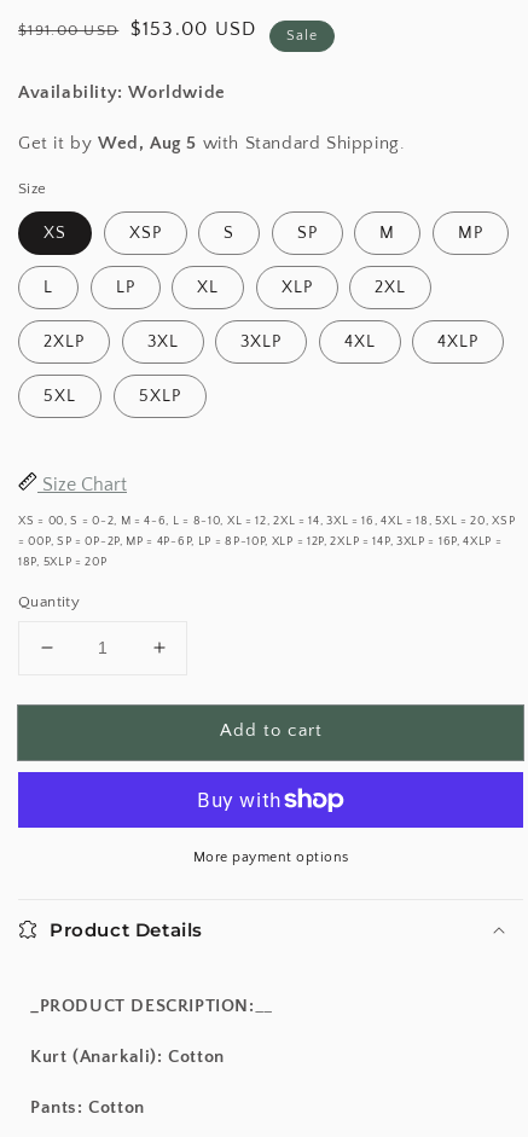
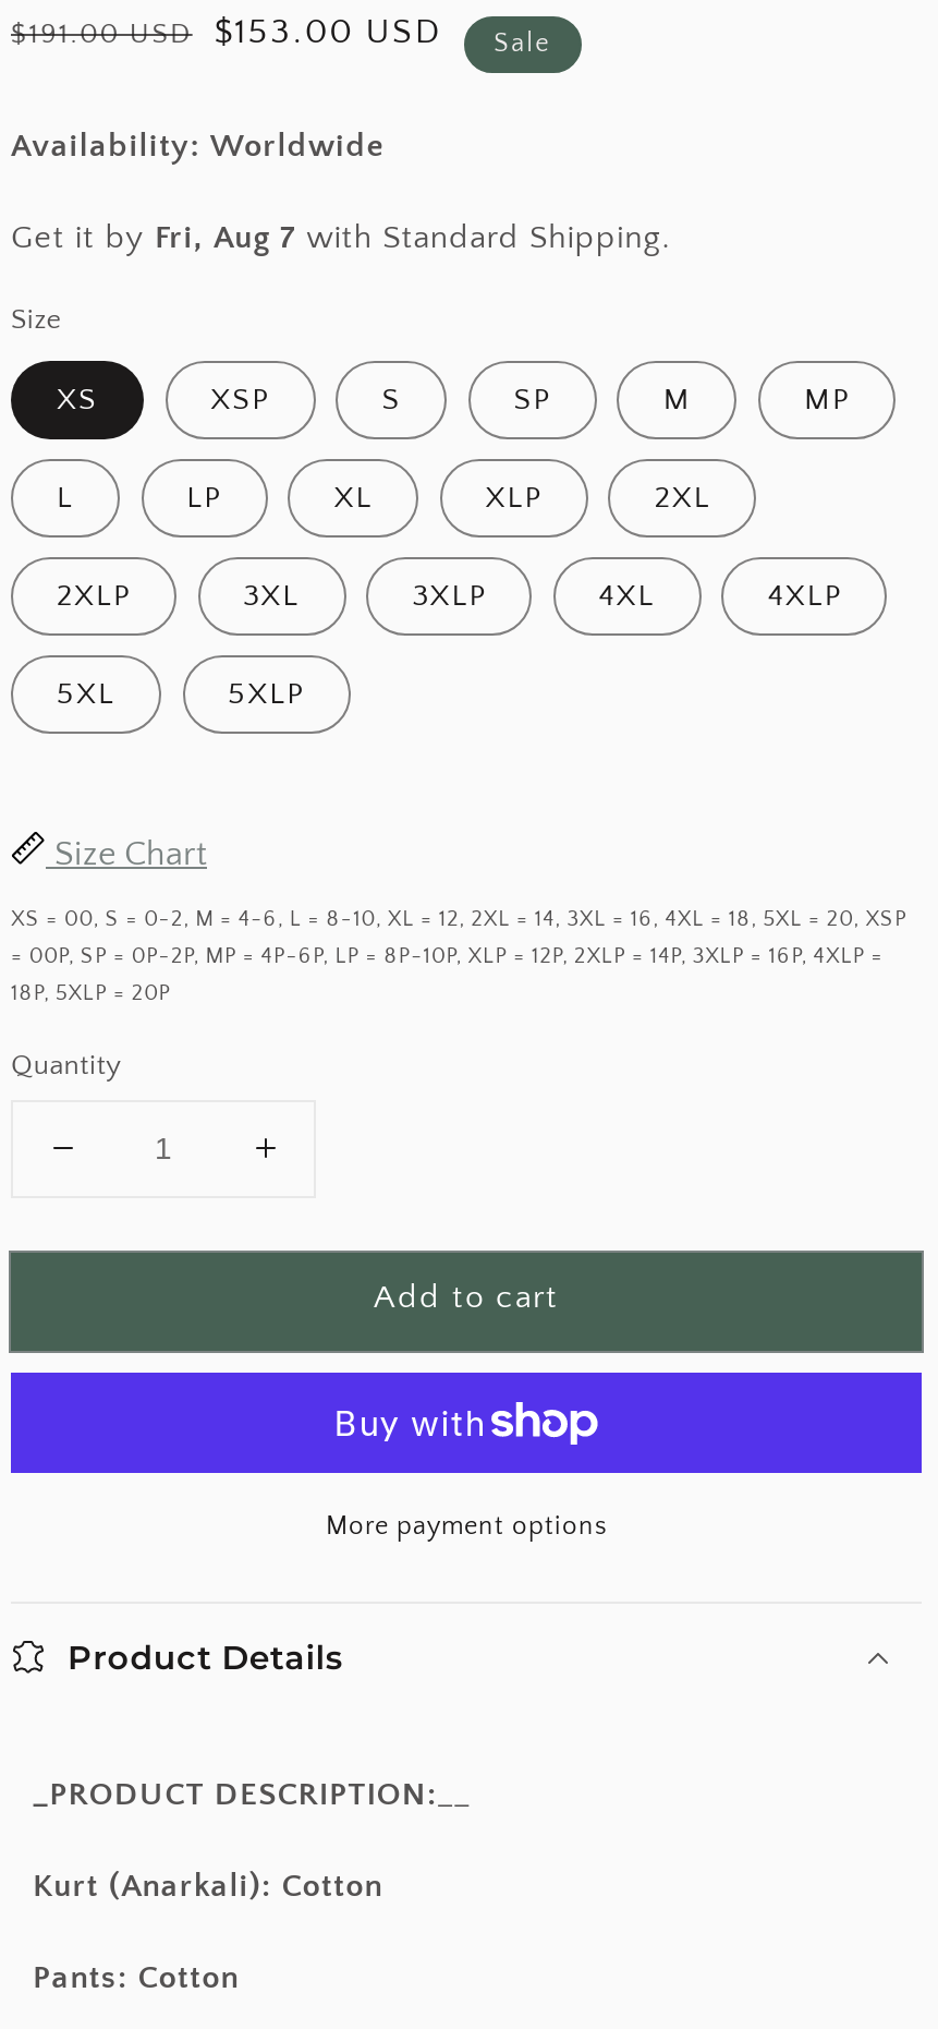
[18,133,405,153] Get it by Wed, Aug 5 with Standard Shipping. -> [11,218,672,256] Get it by Fri, Aug 7 with Standard Shipping.

